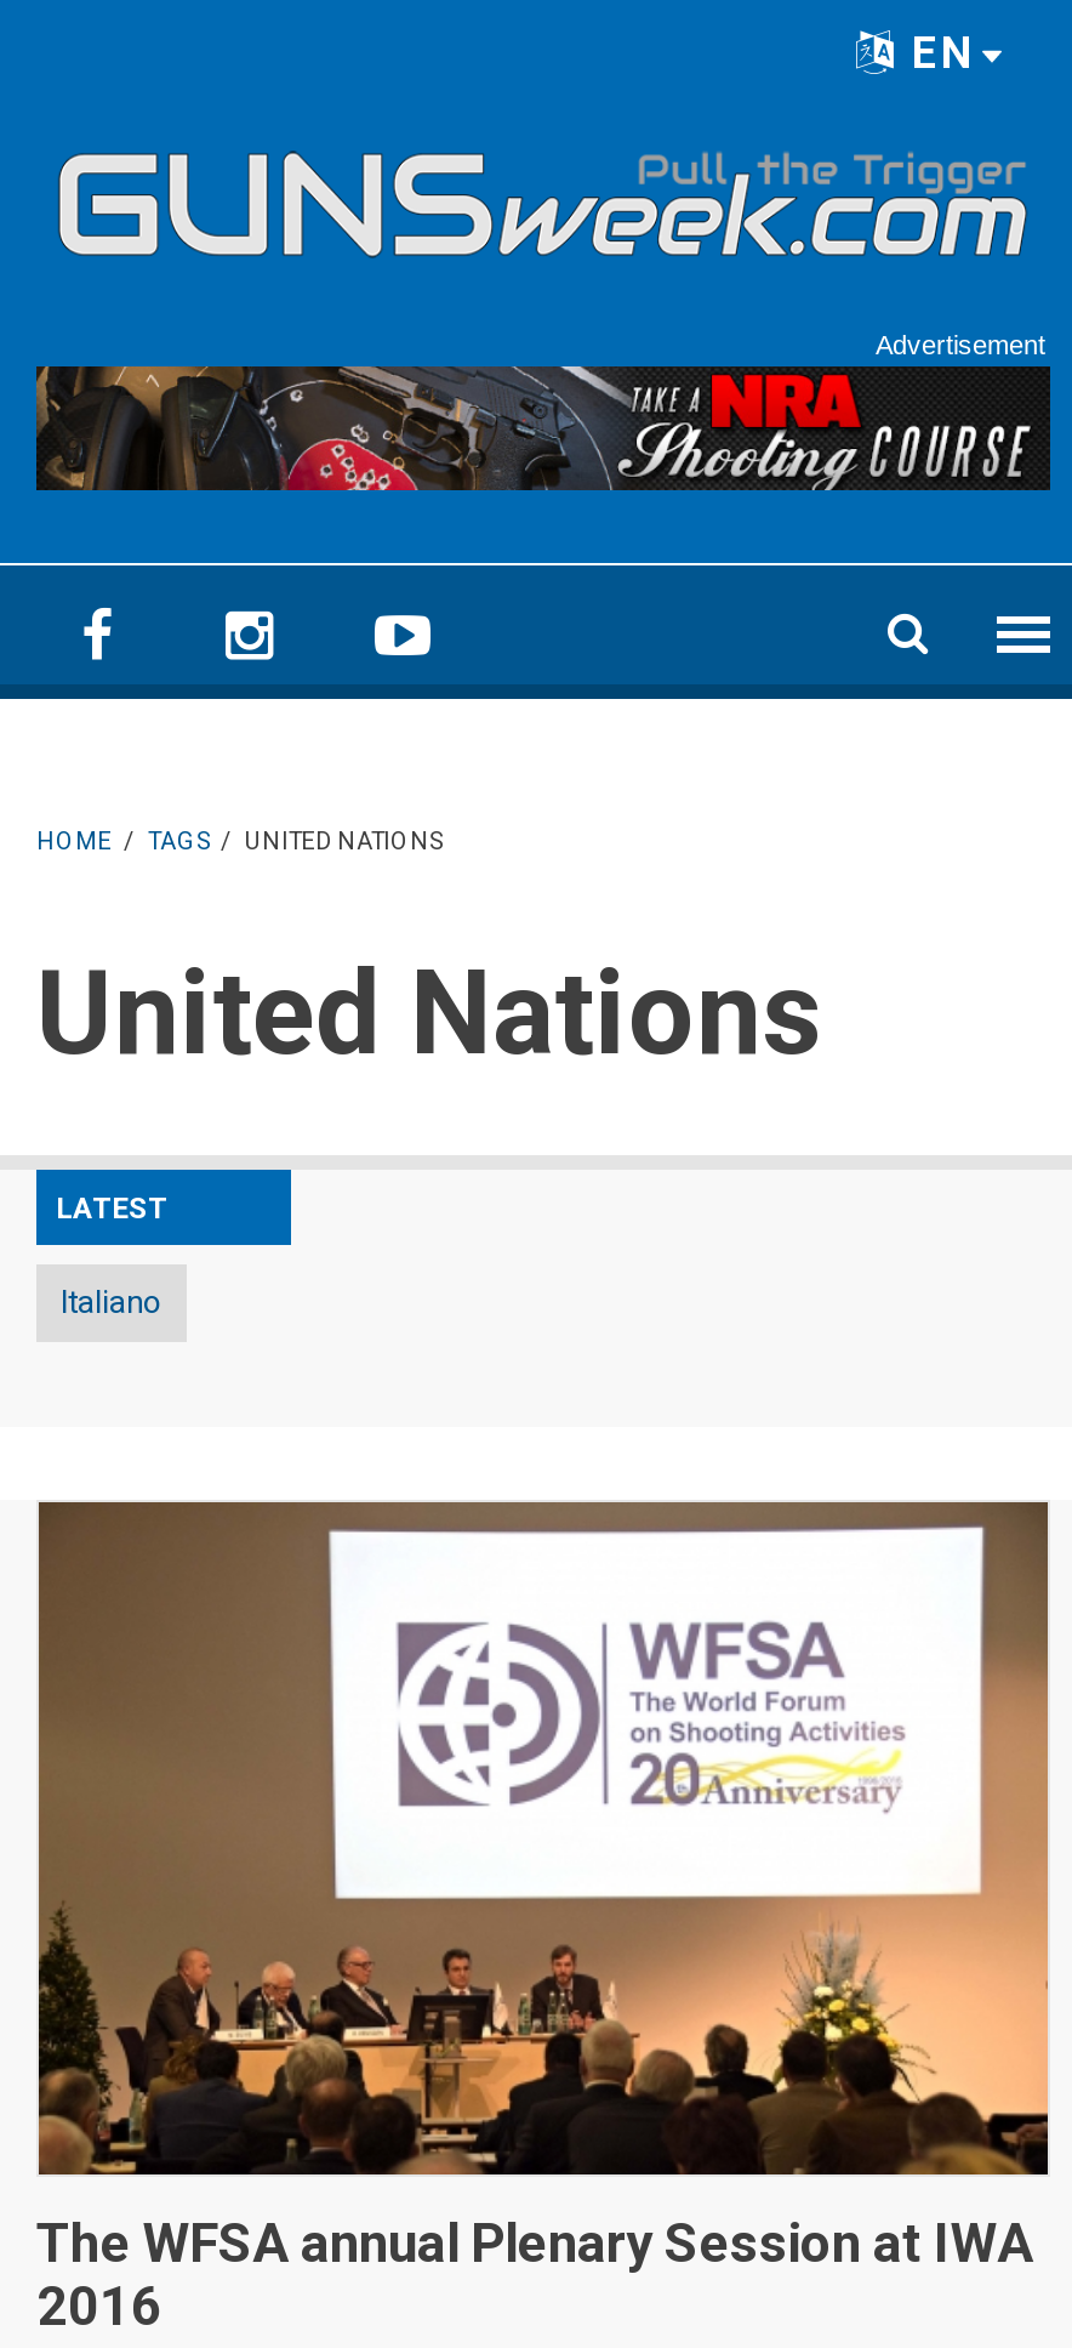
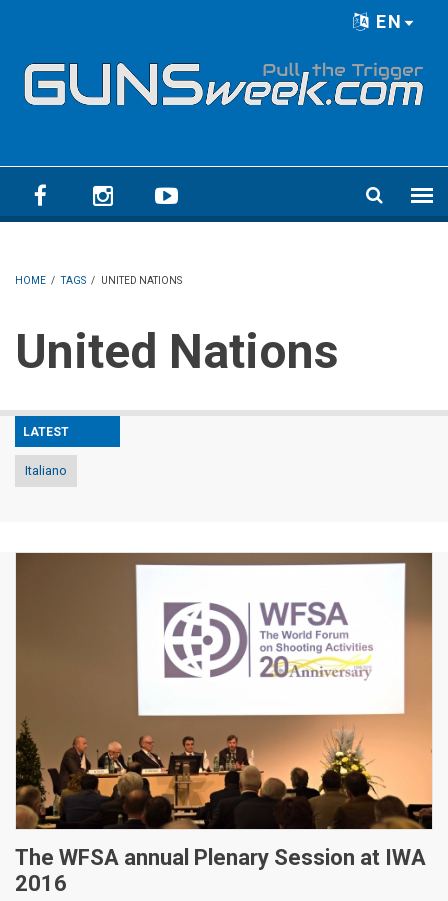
[876,329,1045,358] Advertisement -> none
[34,364,1053,493] [image] -> none

